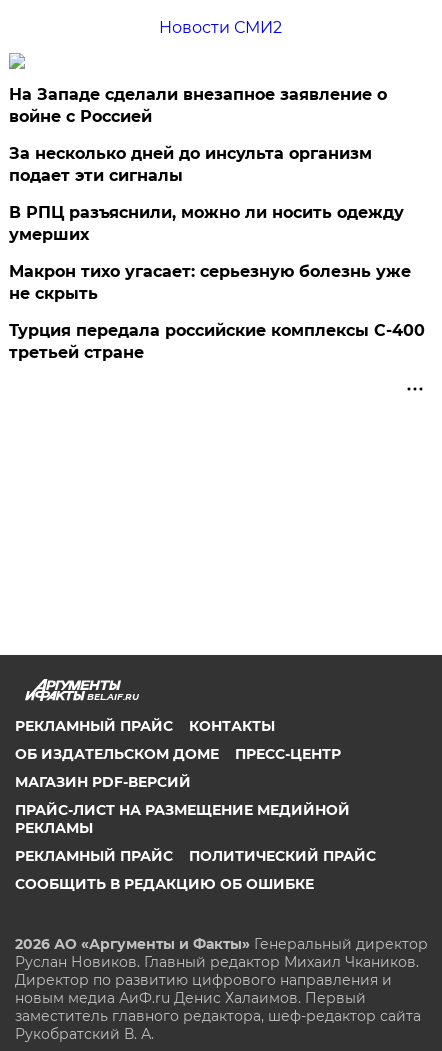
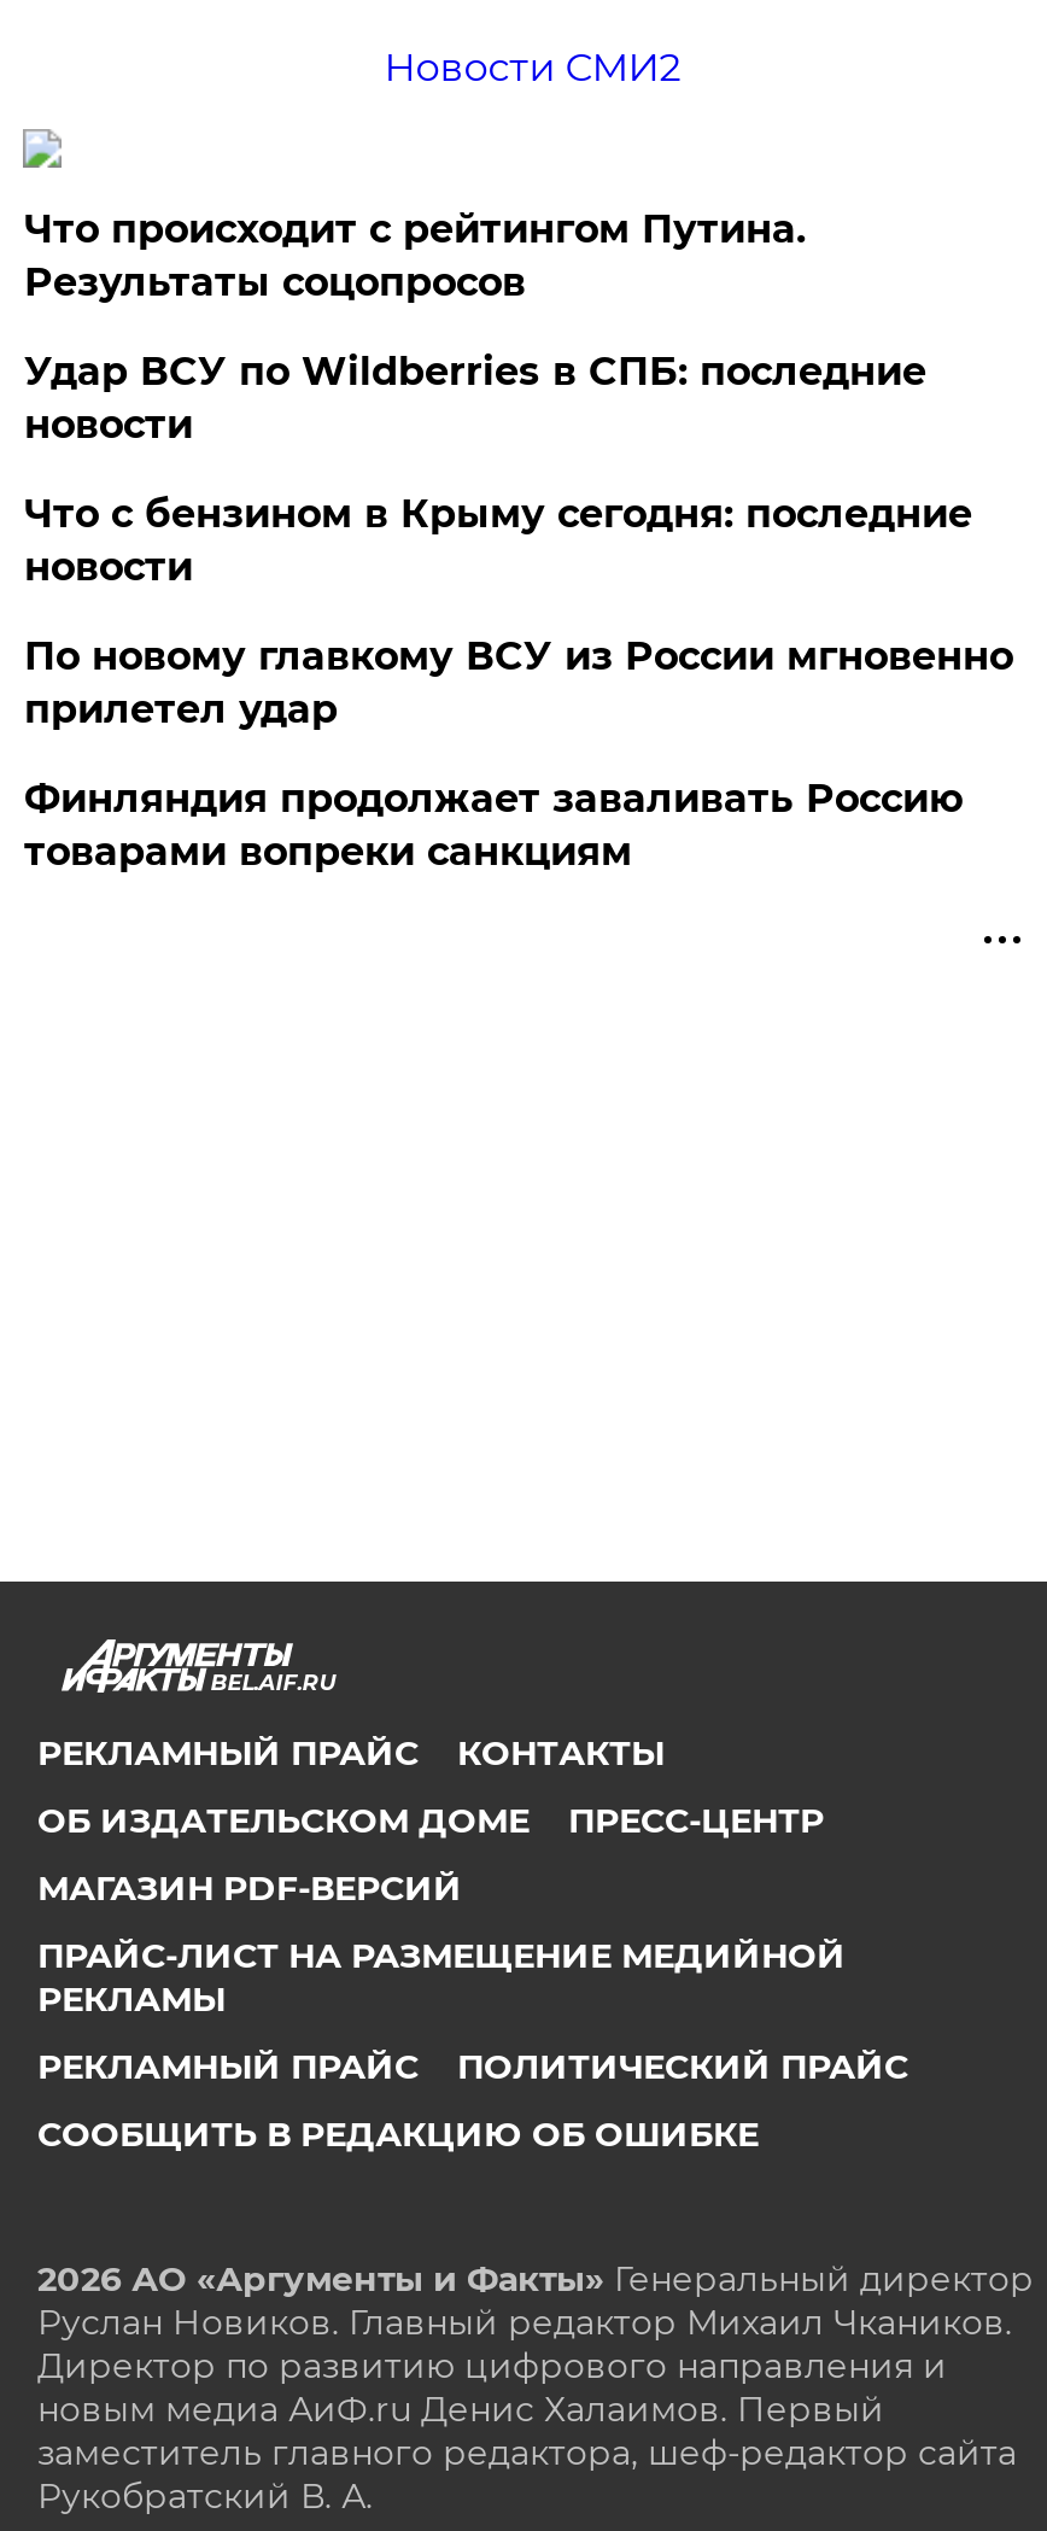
[9,85,387,126] На Западе сделали внезапное заявление о | войне с Россией -> [24,206,806,305] Что происходит с рейтингом Путина. | Результаты соцопросов
[9,144,372,185] За несколько дней до инсульта организм | подает эти сигналы -> [24,348,926,447] Удар ВСУ по Wildberries в СПБ: последние | новости
[9,203,404,244] В РПЦ разъяснили, можно ли носить одежду | умерших -> [24,491,972,590] Что с бензином в Крыму сегодня: последние | новости
[9,262,411,303] Макрон тихо угасает: серьезную болезнь уже | не скрыть -> [24,633,1013,732] По новому главкому ВСУ из России мгновенно | прилетел удар
[9,321,425,362] Турция передала российские комплексы С-400 | третьей стране -> [24,775,962,874] Финляндия продолжает заваливать Россию | товарами вопреки санкциям

